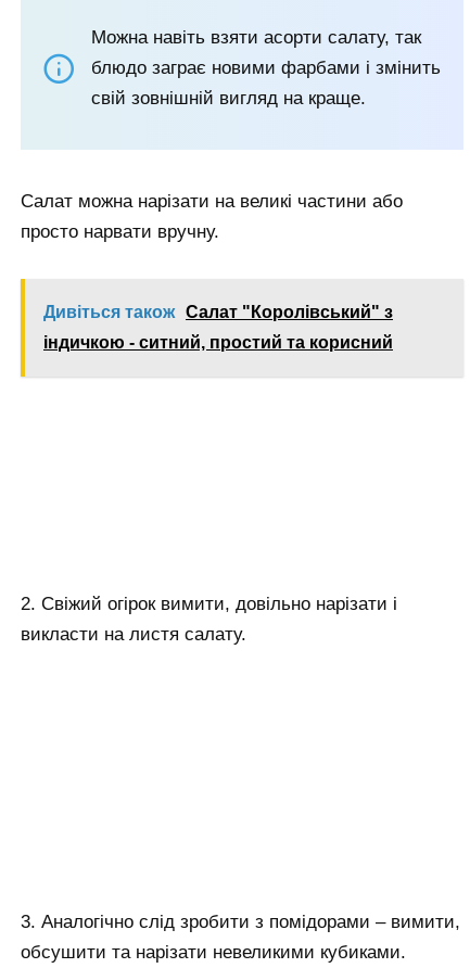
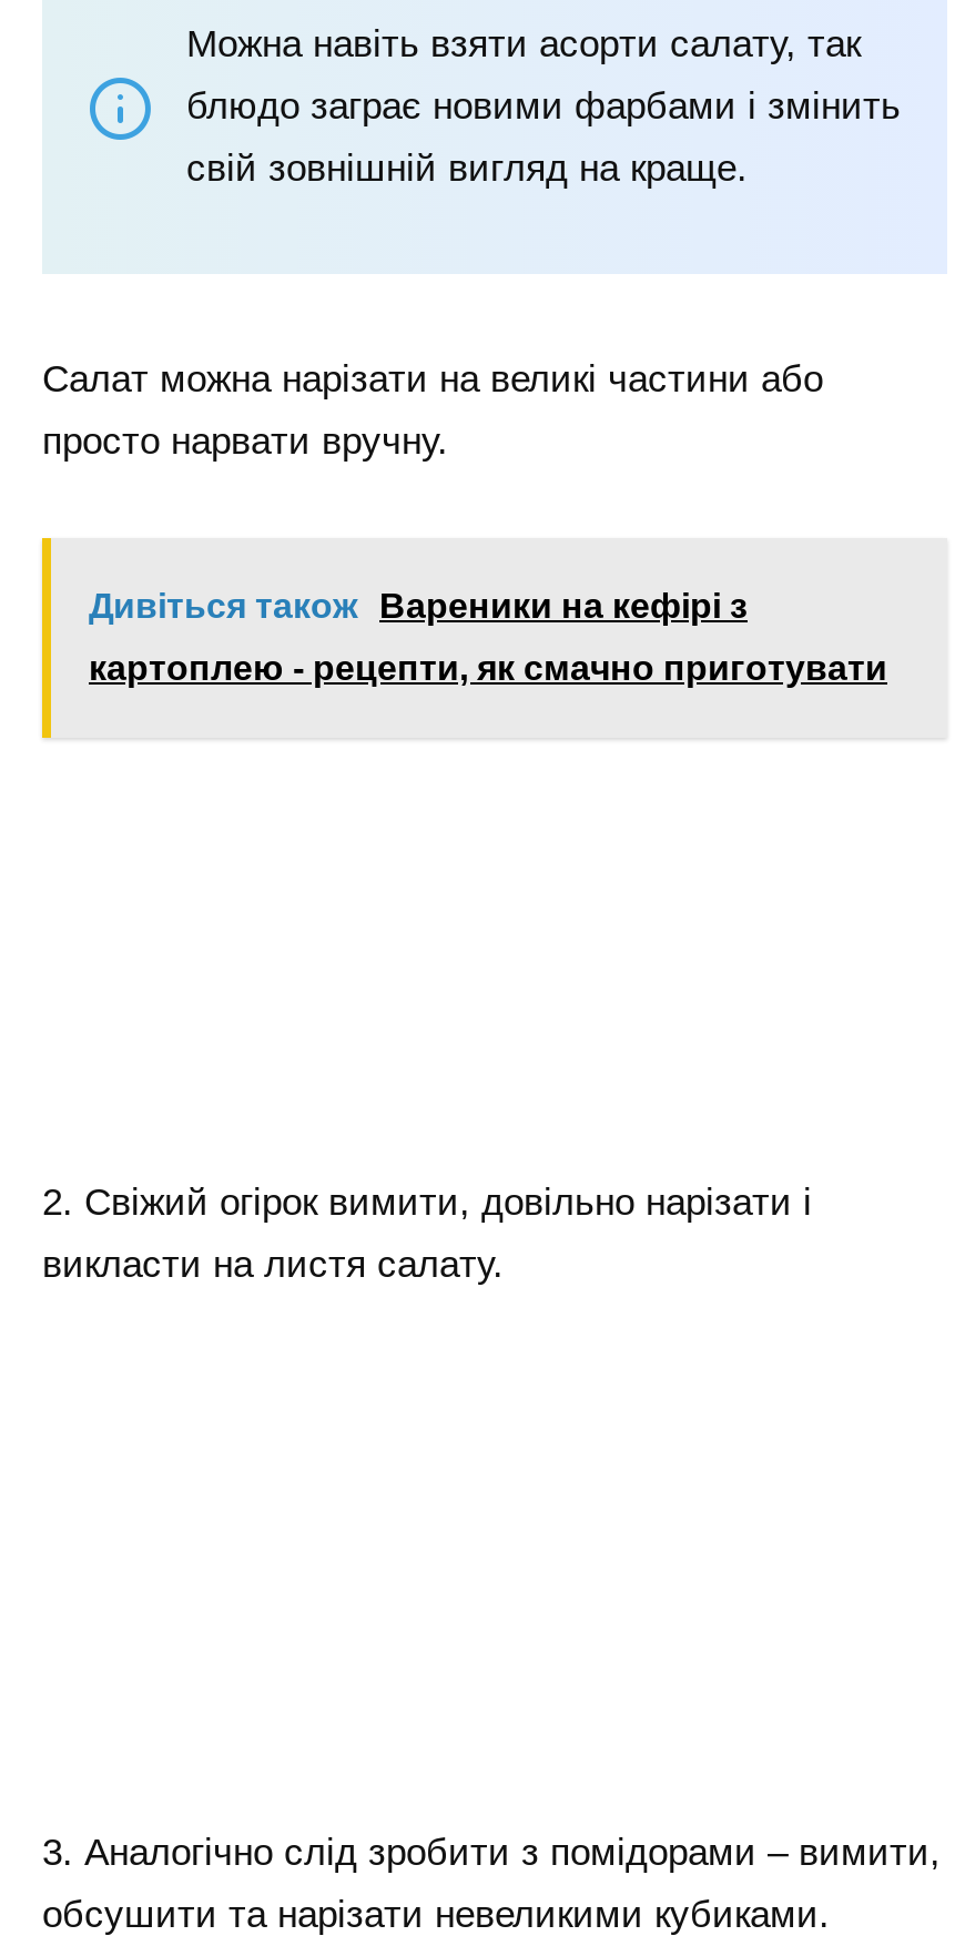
[43,303,393,321] Дивіться також Салат "Королівський" з -> [89,587,748,625] Дивіться також Вареники на кефірі з
[43,333,393,352] індичкою - ситний, простий та корисний -> [89,649,887,687] картоплею - рецепти, як смачно приготувати

